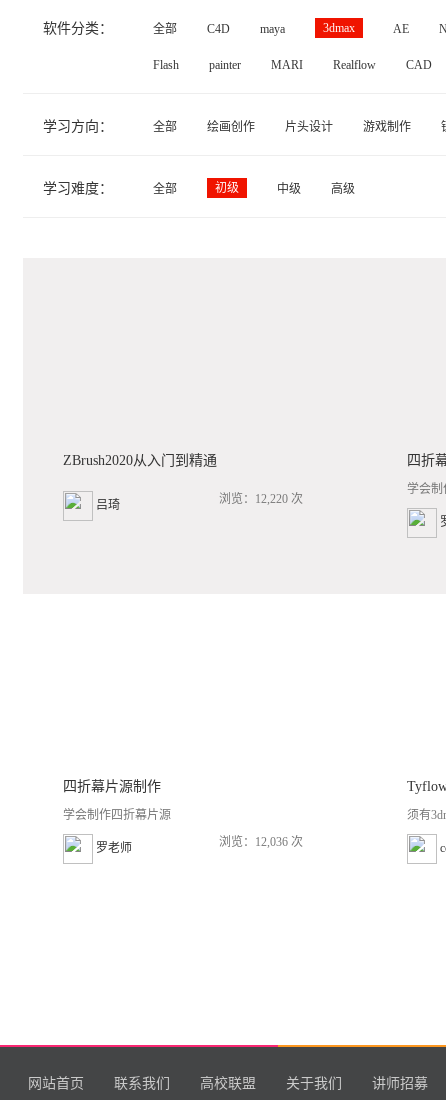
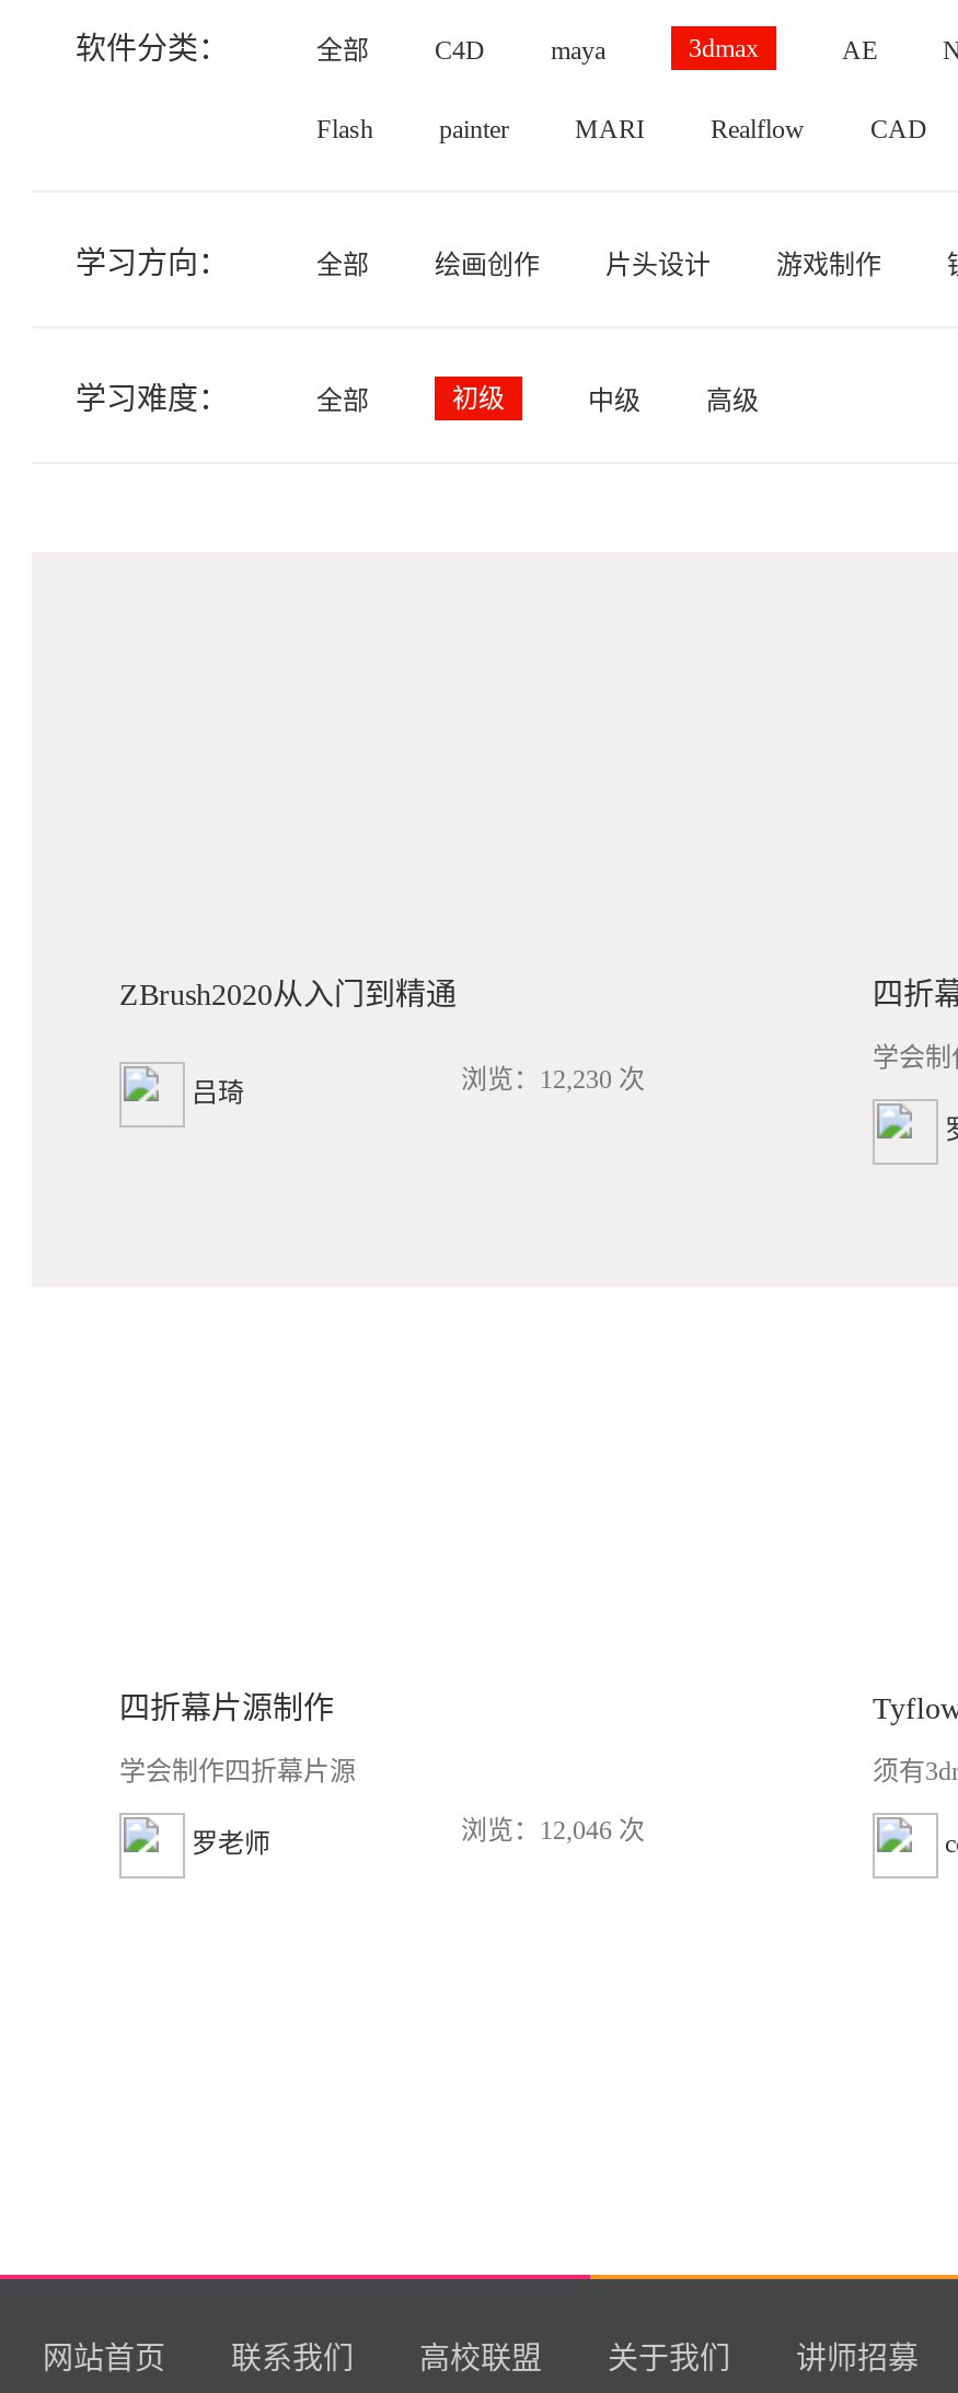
[219,492,303,506] 浏览：12,220 次 -> [461,1064,645,1095] 浏览：12,230 次
[219,835,303,849] 浏览：12,036 次 -> [461,1815,645,1846] 浏览：12,046 次

